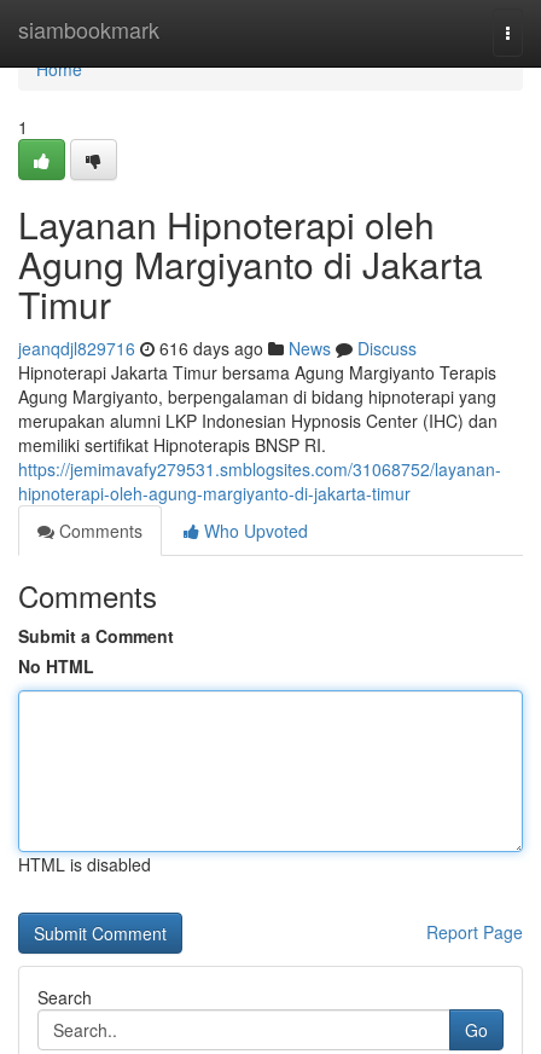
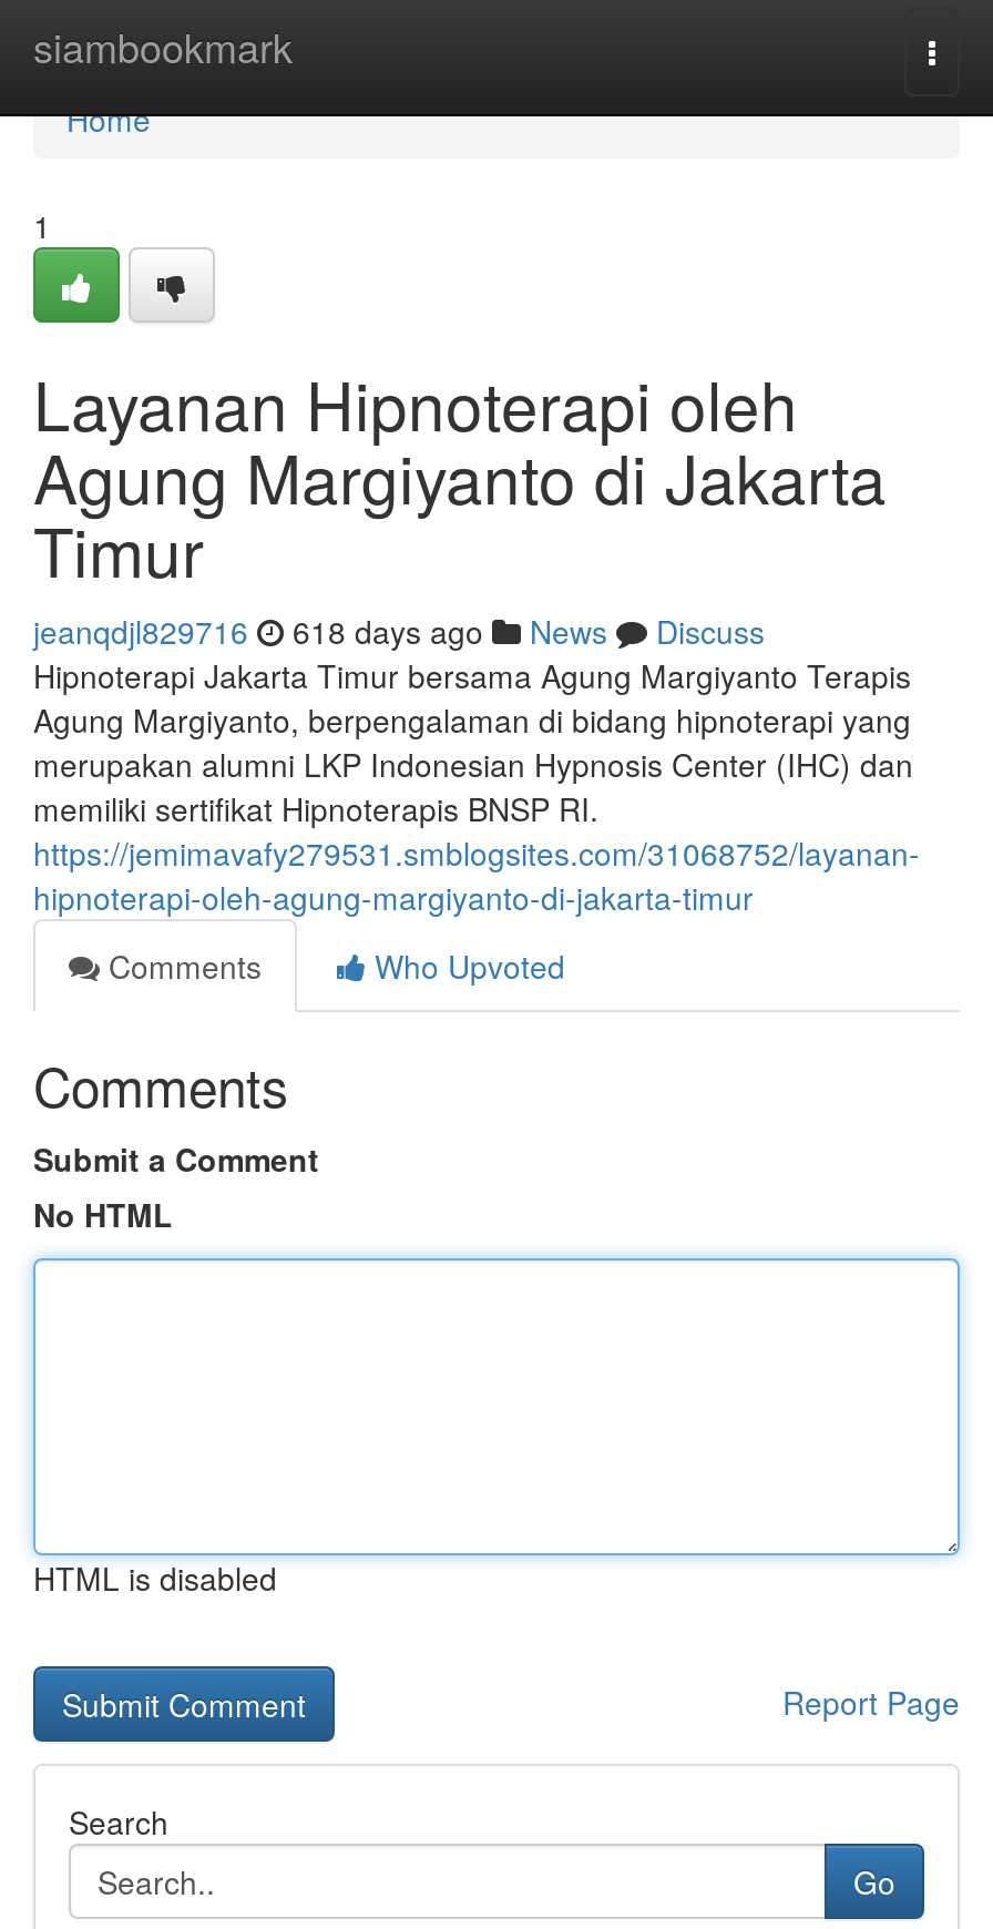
[18,336,417,360] jeanqdjl829716 616 days ago News Discuss -> [33,609,765,653] jeanqdjl829716 618 days ago News Discuss

